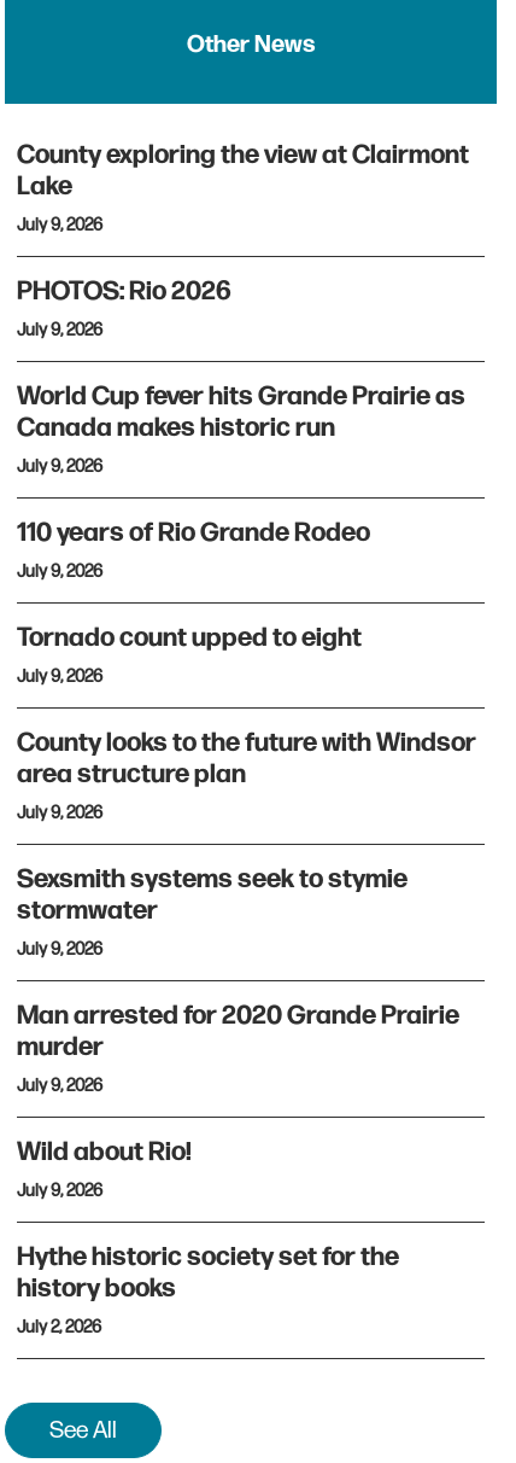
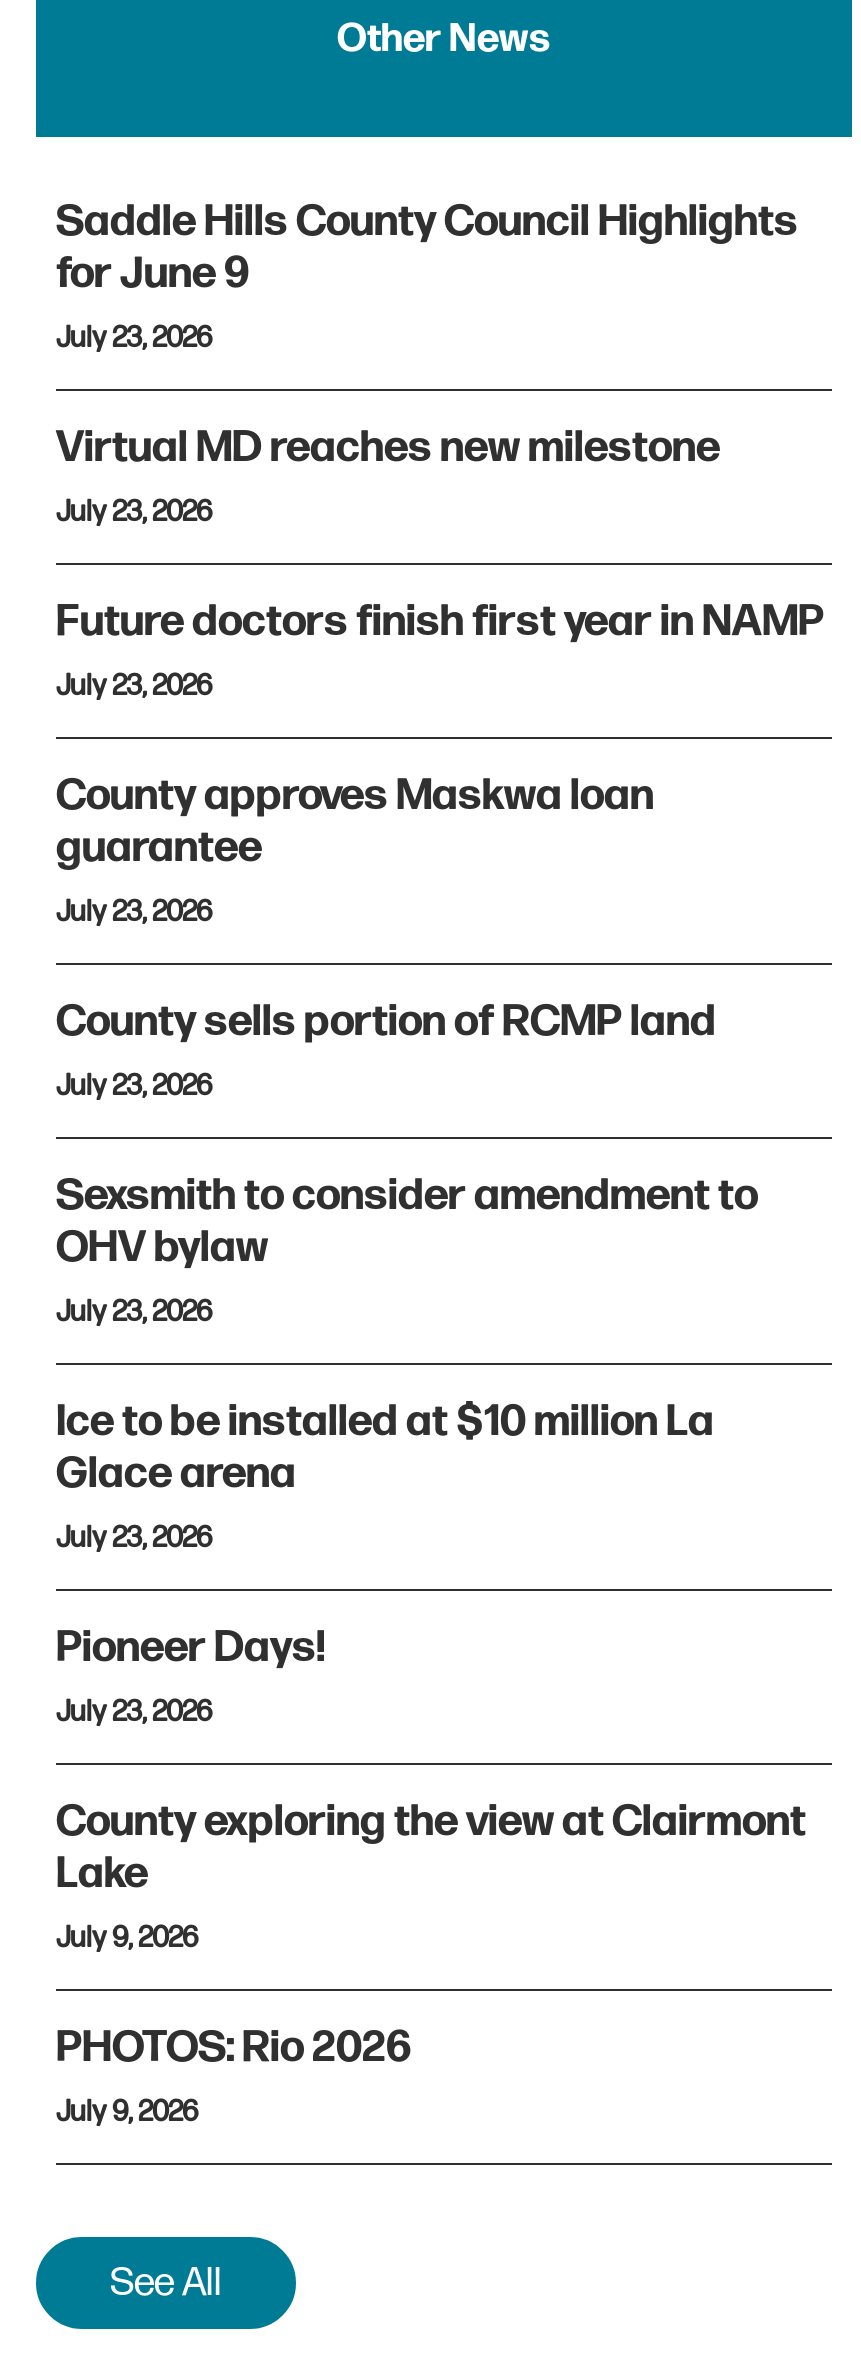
none -> [56,195,824,1731] Saddle Hills County Council Highlights | for June 9 | July 23, 2026 | Virtual MD reaches new milestone | July 23, 2026 | Future doctors finish first year in NAMP | July 23, 2026 | County approves Maskwa loan | guarantee | July 23, 2026 | County sells portion of RCMP land | July 23, 2026 | Sexsmith to consider amendment to | OHV bylaw | July 23, 2026 | Ice to be installed at $10 million La | Glace arena | July 23, 2026 | Pioneer Days! | July 23, 2026
moved [17,139,469,342] -> [56,1795,806,2131]: County exploring the view at Clairmont | Lake | July 9, 2026 | PHOTOS: Rio 2026 | July 9, 2026
[17,380,476,1339] World Cup fever hits Grande Prairie as | Canada makes historic run | July 9, 2026 | 110 years of Rio Grande Rodeo | July 9, 2026 | Tornado count upped to eight | July 9, 2026 | County looks to the future with Windsor | area structure plan | July 9, 2026 | Sexsmith systems seek to stymie | stormwater | July 9, 2026 | Man arrested for 2020 Grande Prairie | murder | July 9, 2026 | Wild about Rio! | July 9, 2026 | Hythe historic society set for the | history books | July 2, 2026 -> none

